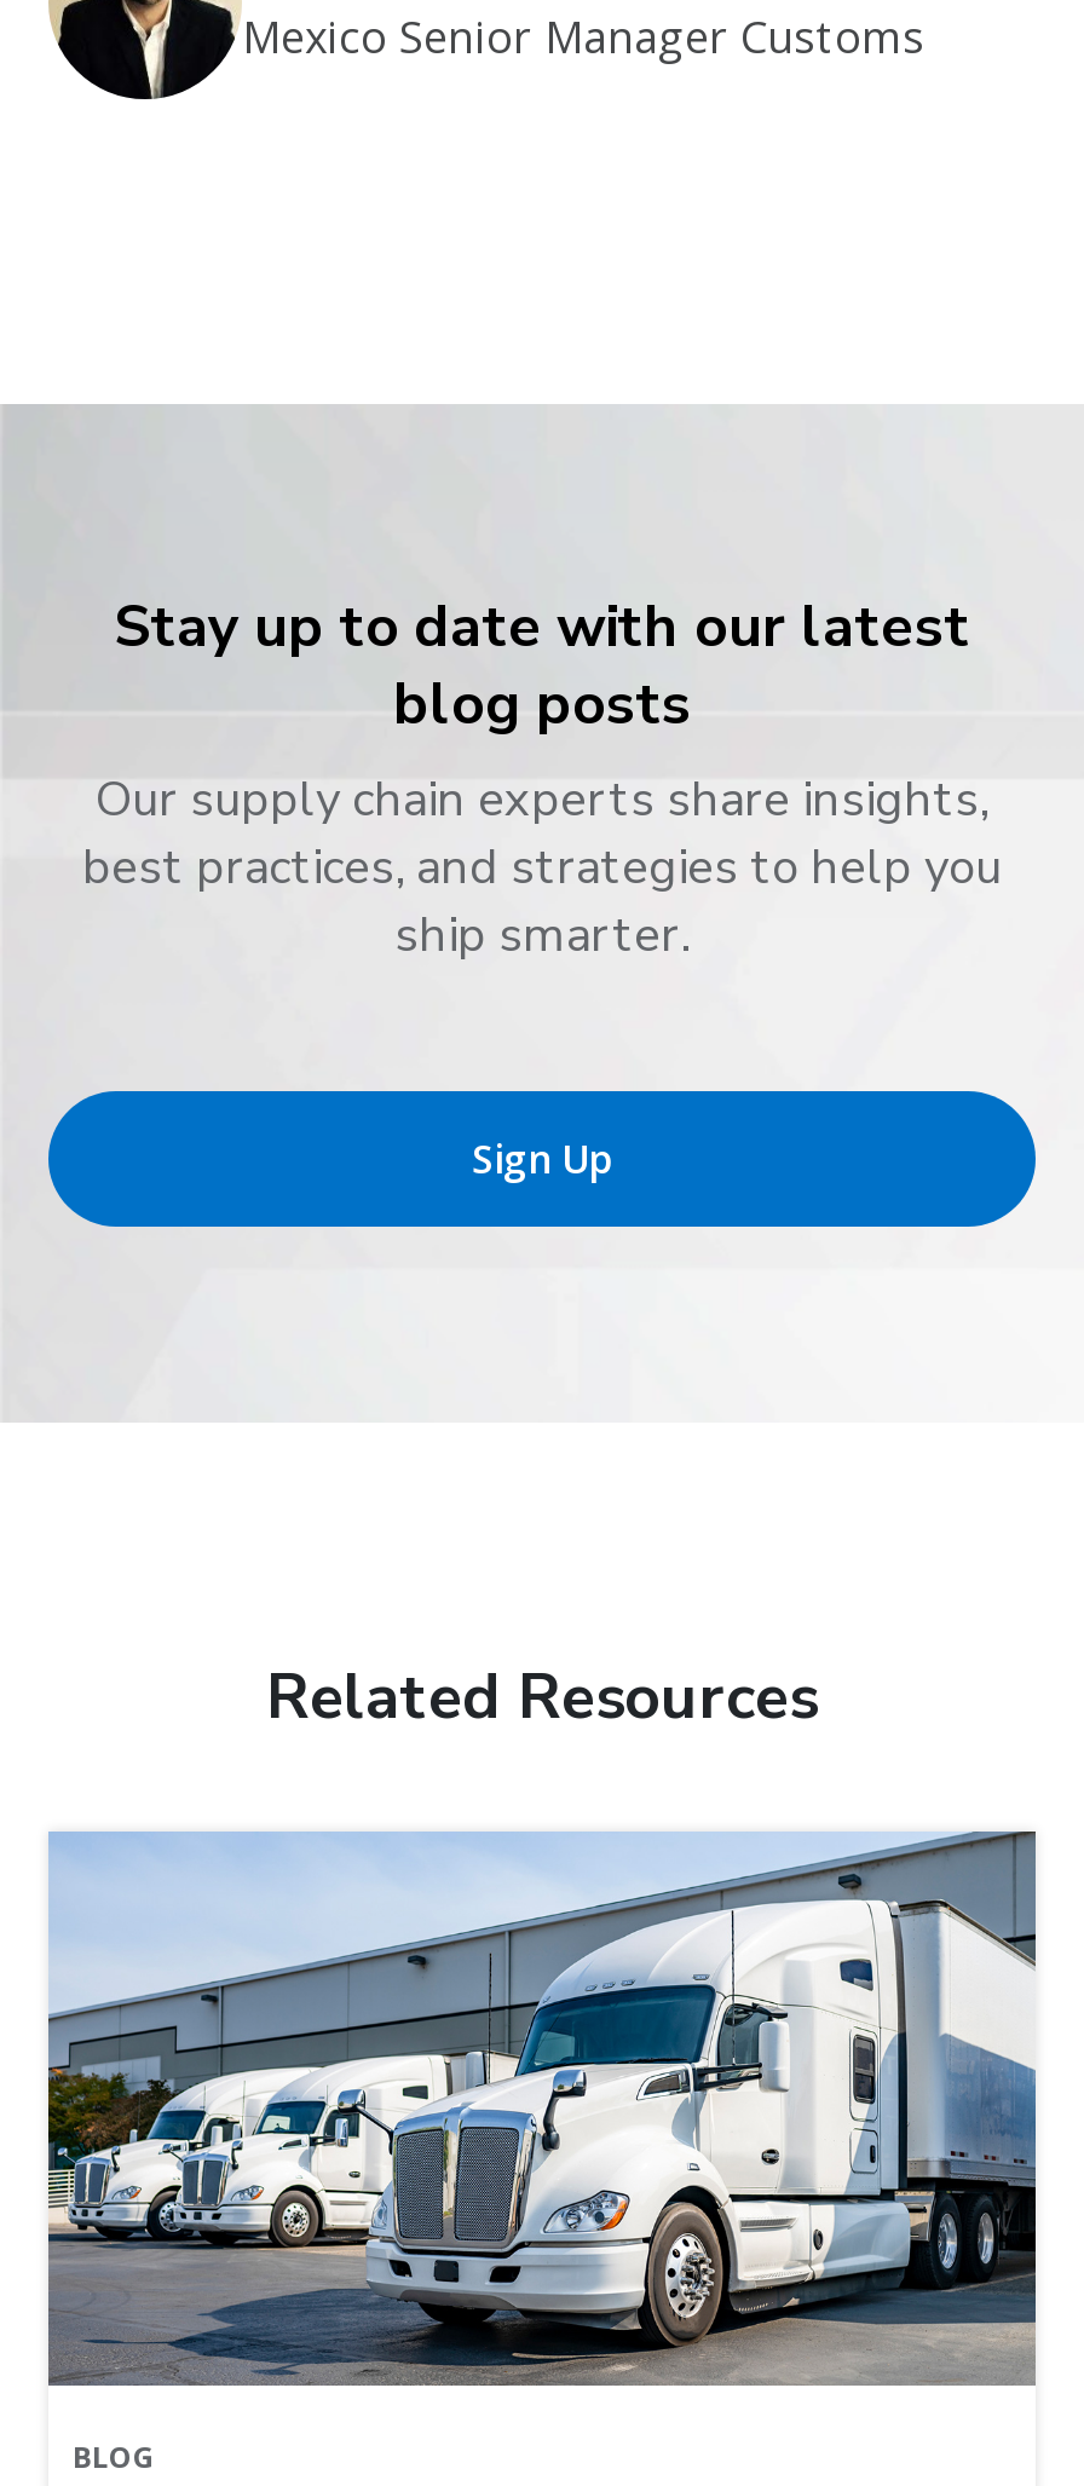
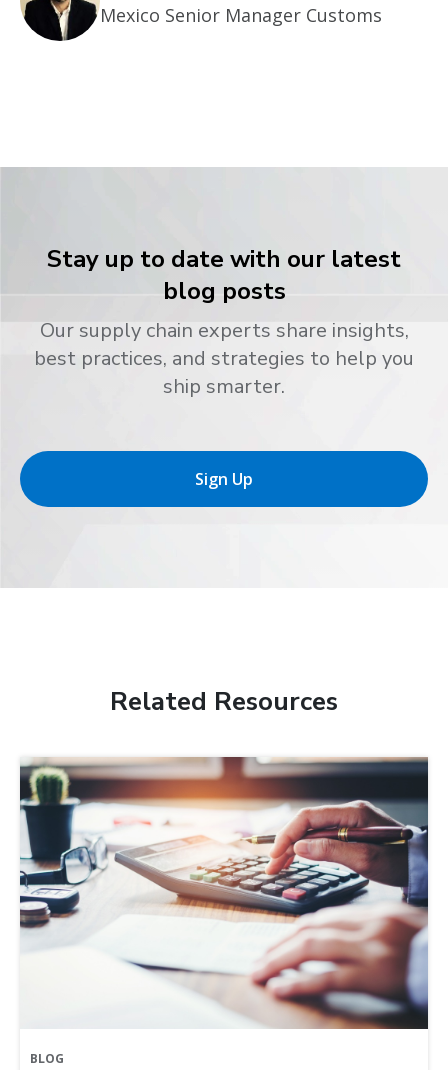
[46,1832,1038,2388] [image] -> [19,756,429,1029] [image]

